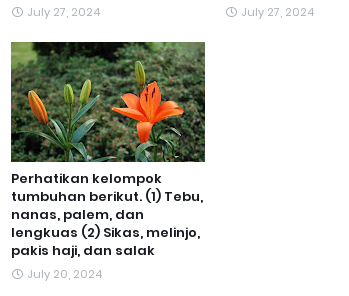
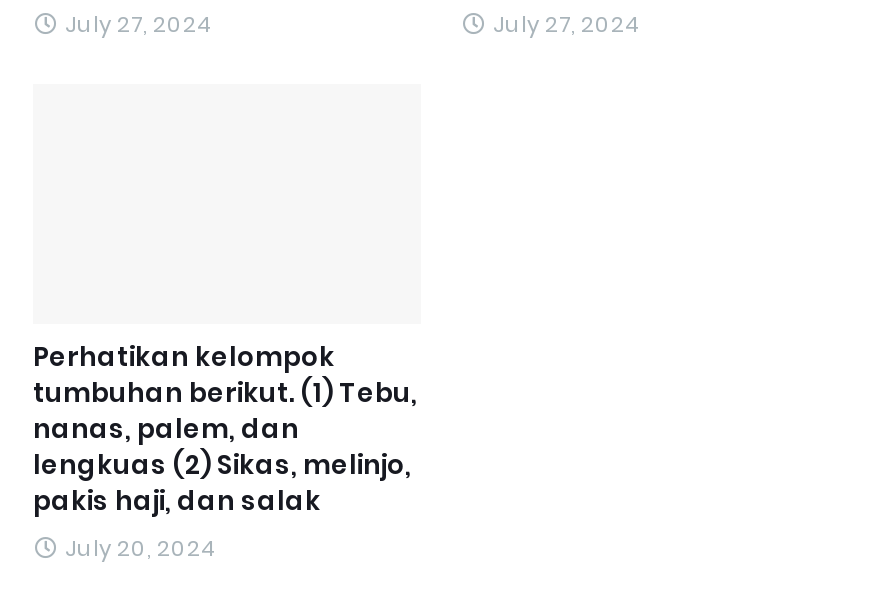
[10,41,206,163] [image] -> none

